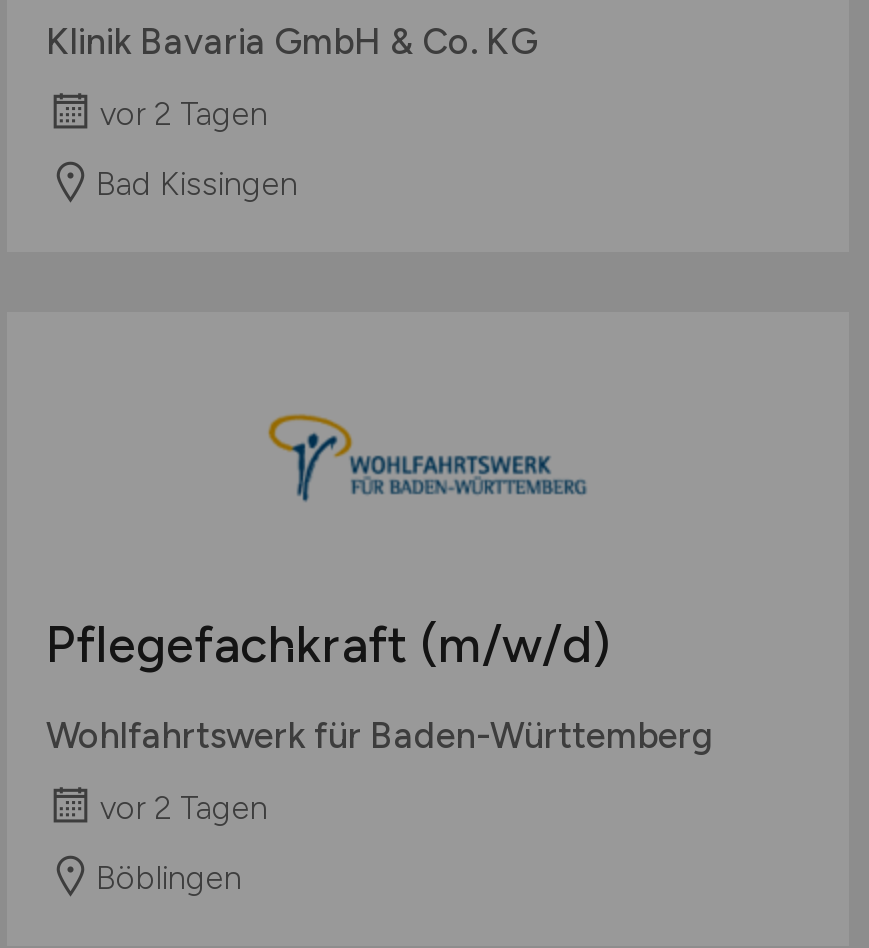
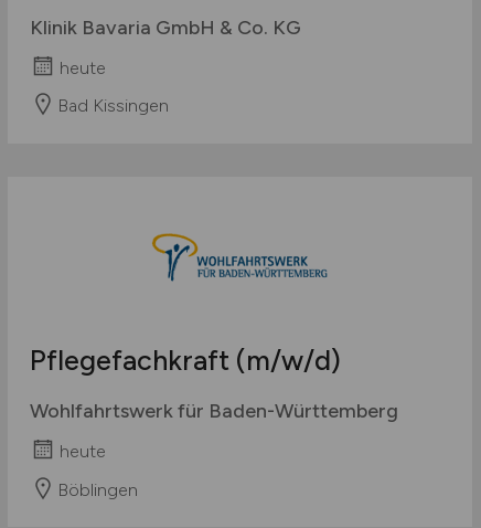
[100,95,268,133] vor 2 Tagen -> [59,57,105,78] heute
[100,789,268,827] vor 2 Tagen -> [59,440,105,461] heute

